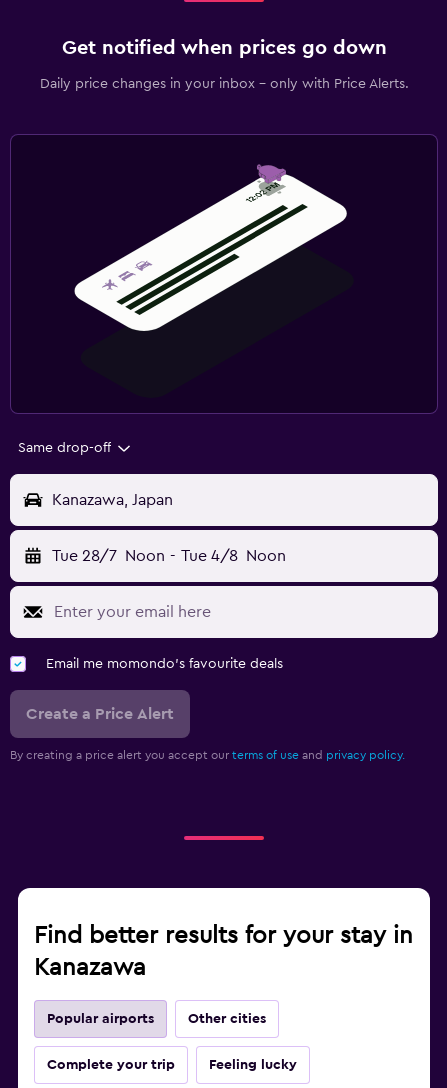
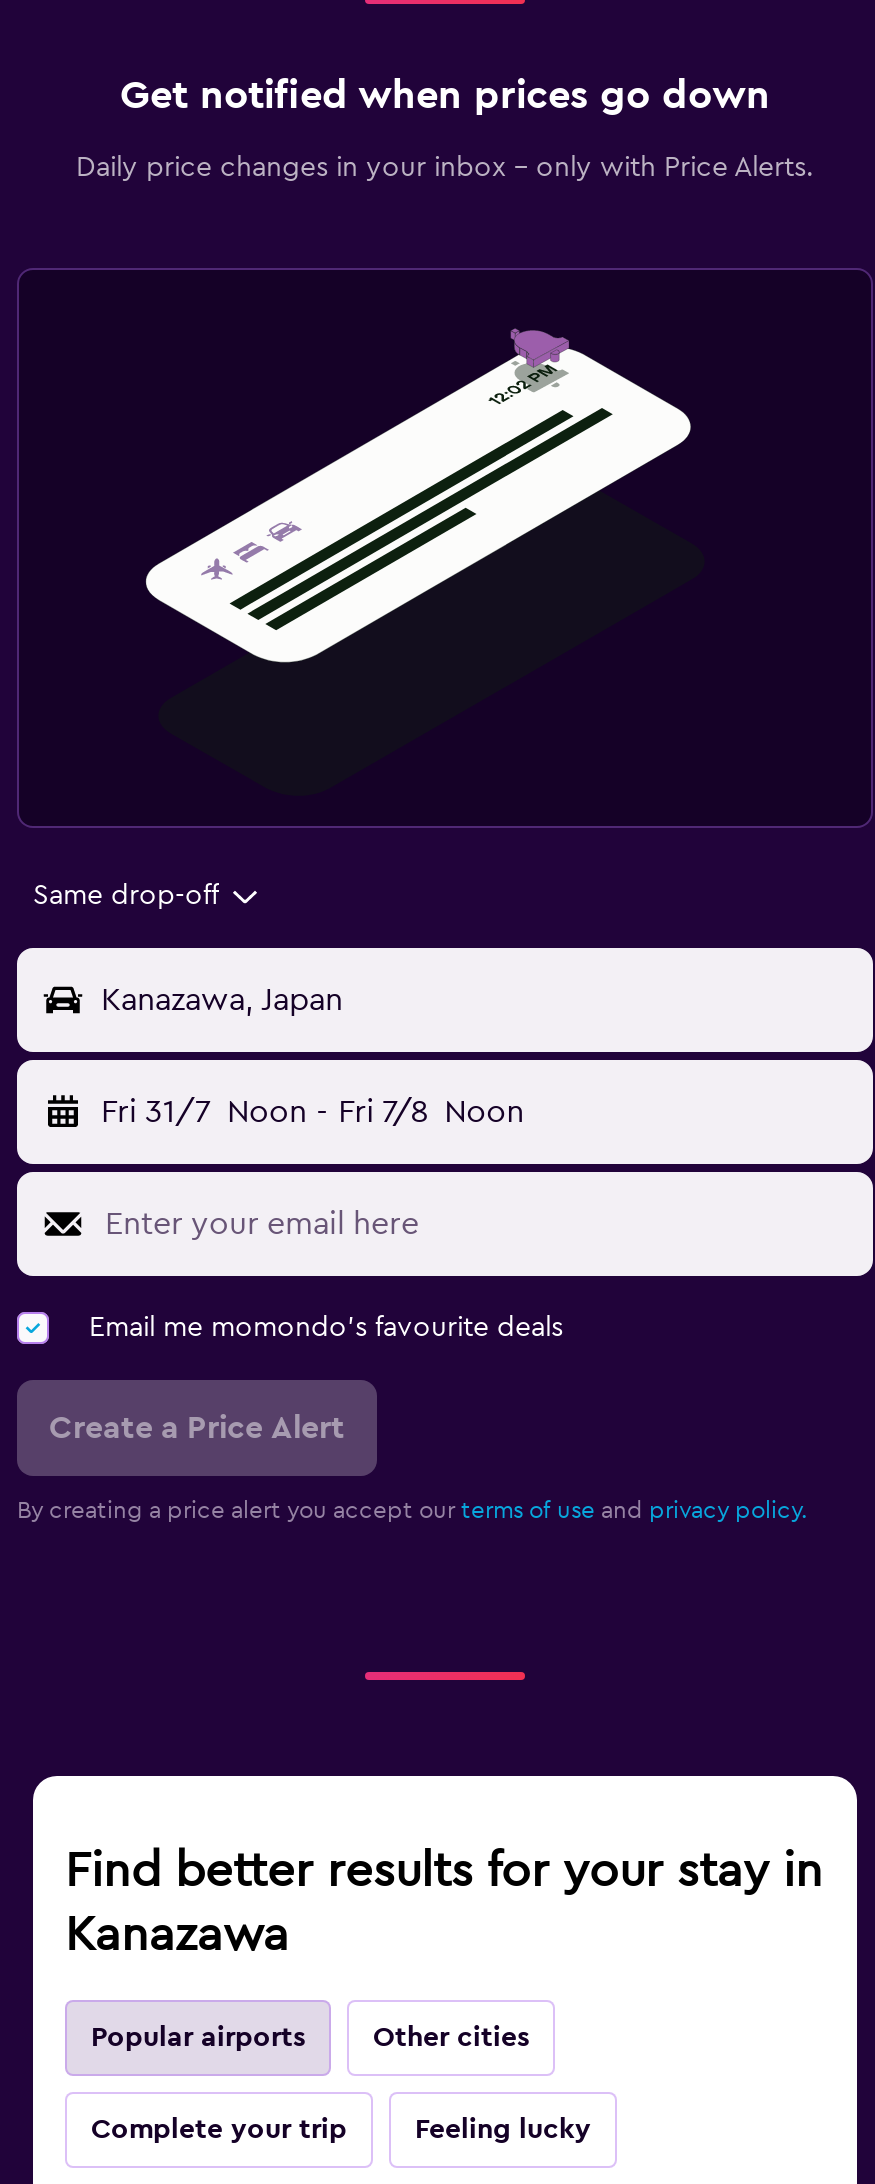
[52,548,286,564] Tue 28/7 Noon - Tue 4/8 Noon -> [101,1096,524,1128] Fri 31/7 Noon - Fri 7/8 Noon

